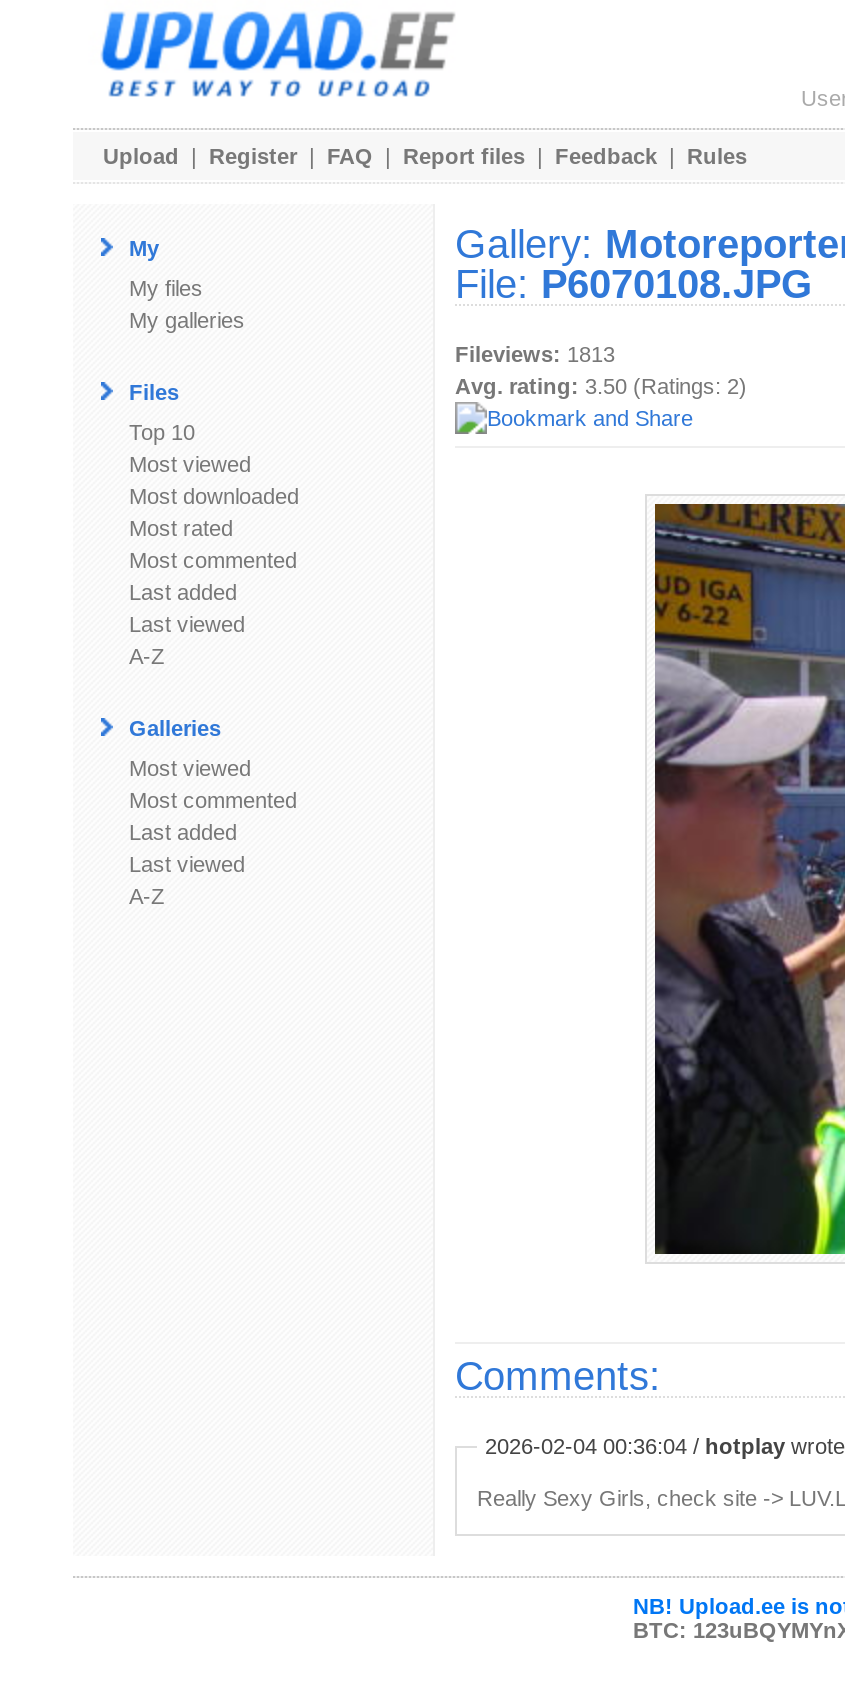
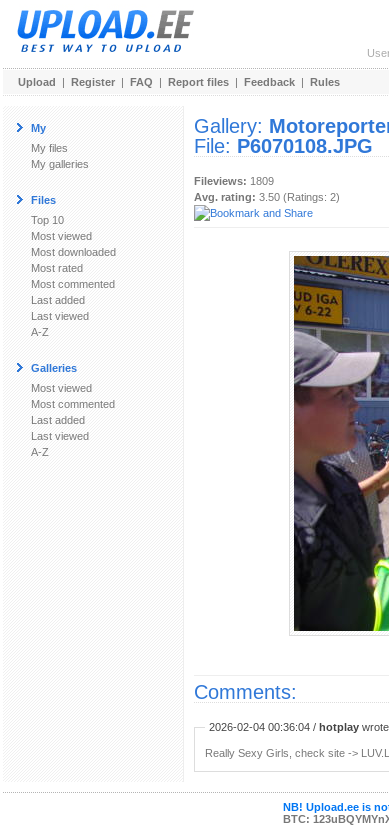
[455,342,615,366] Fileviews: 1813 -> [194,175,274,187] Fileviews: 1809

